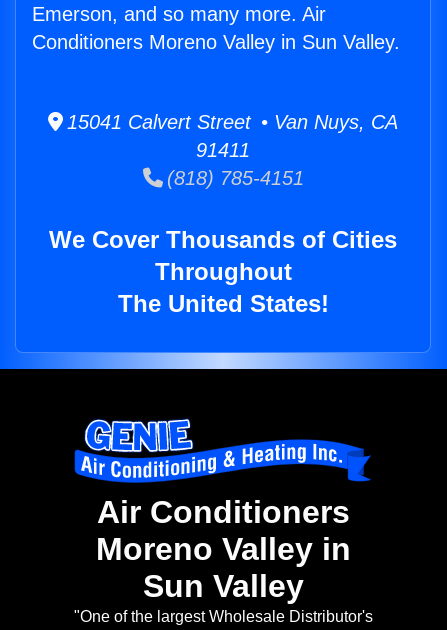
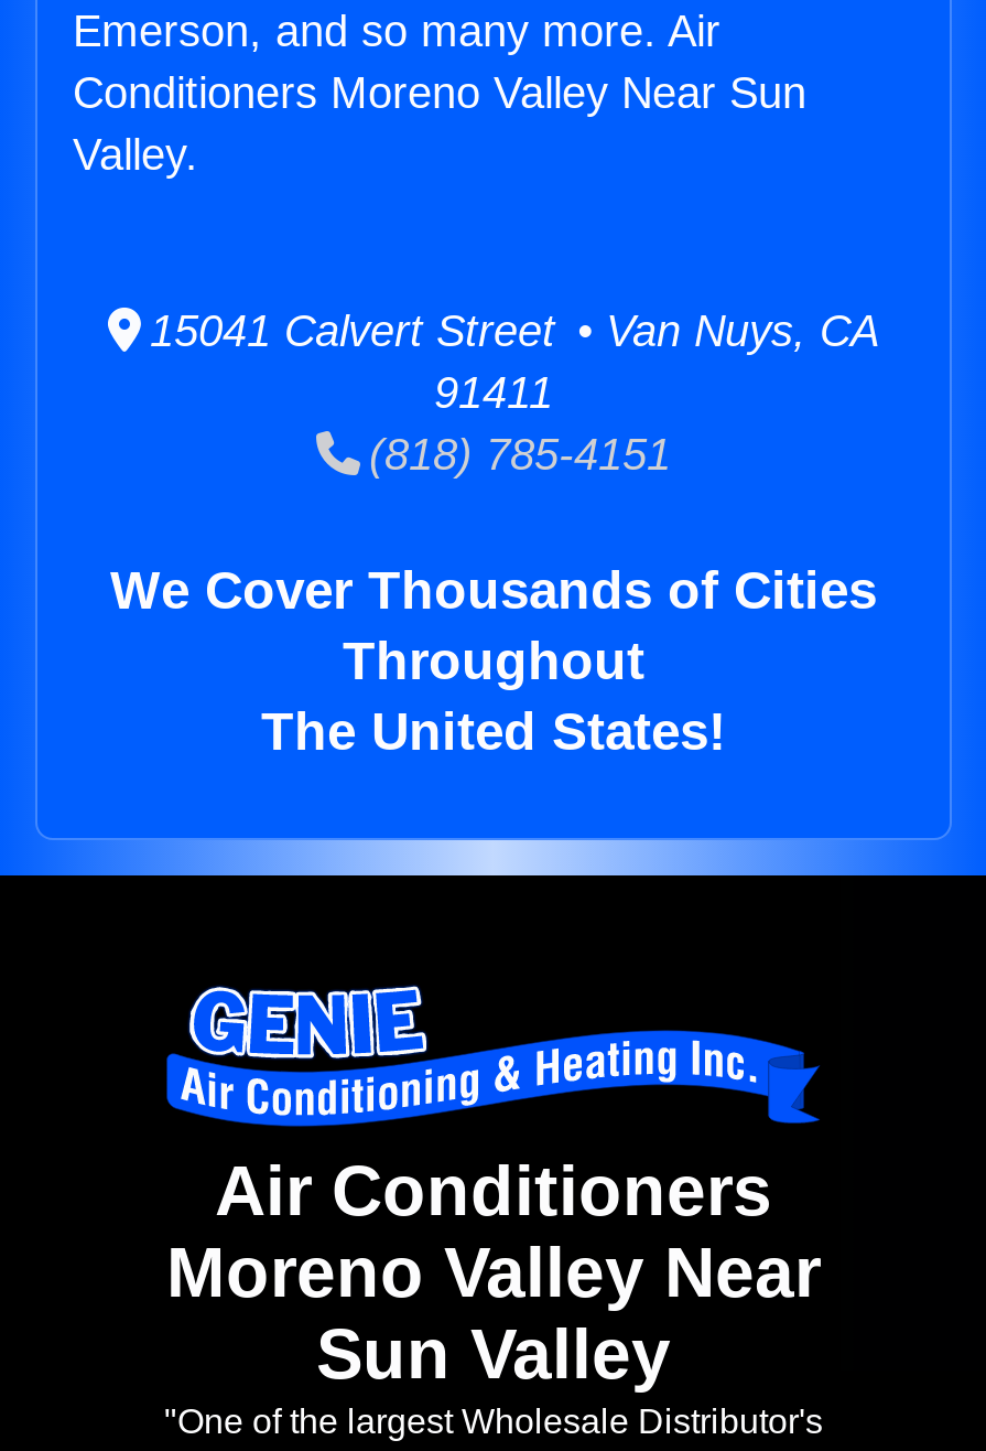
[32,31,400,53] Conditioners Moreno Valley in Sun Valley. -> [73,69,806,179] Conditioners Moreno Valley Near Sun | Valley.
[95,531,350,567] Moreno Valley in -> [166,1233,821,1313] Moreno Valley Near

